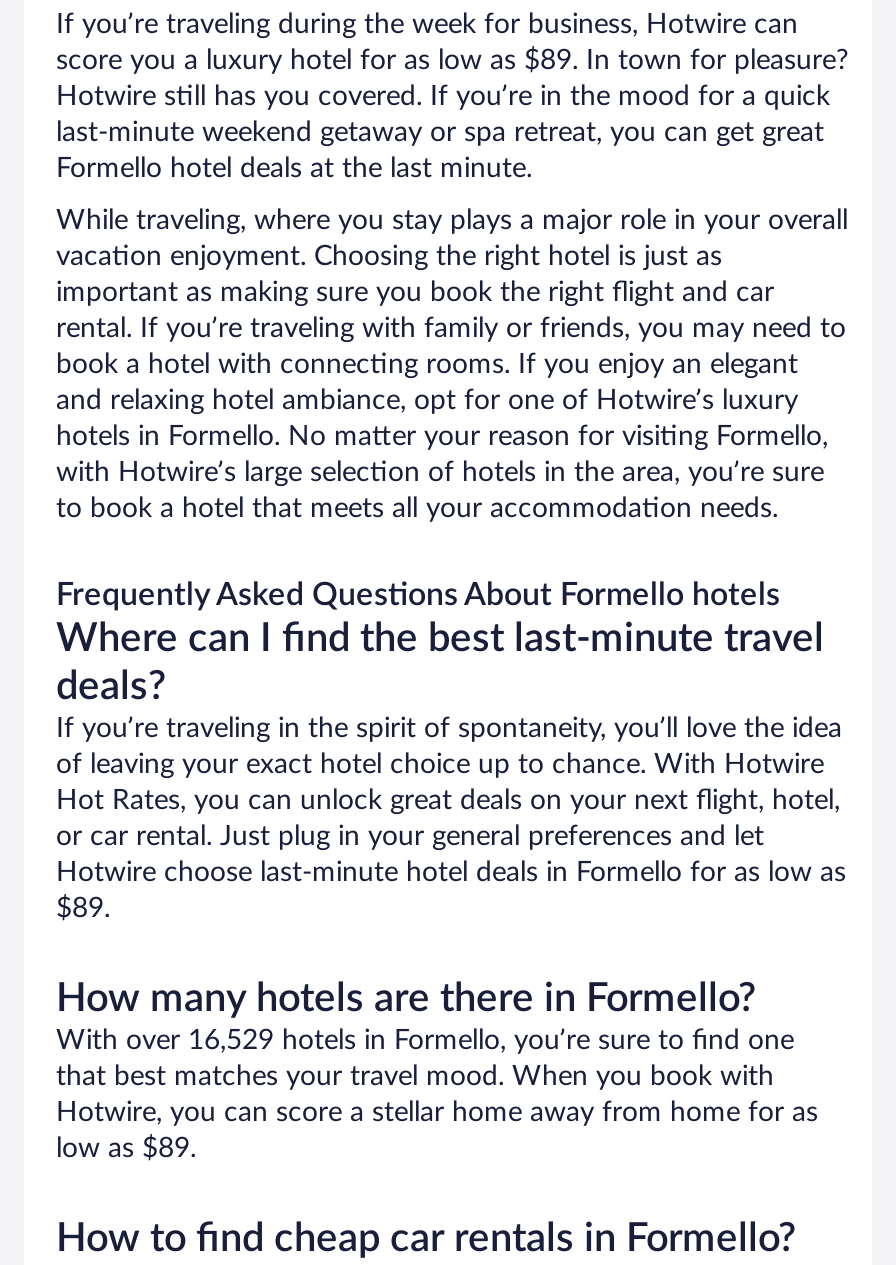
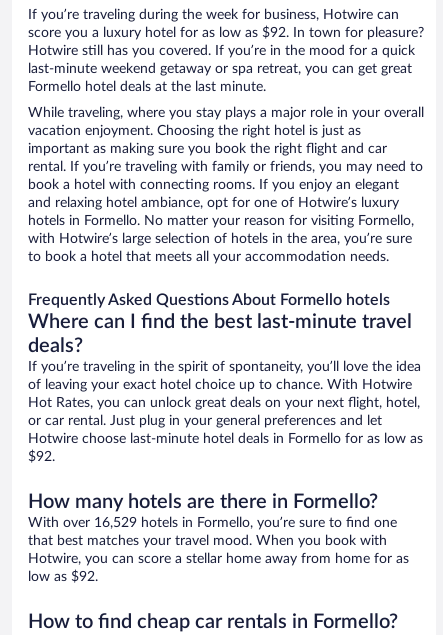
[56,47,848,75] score you a luxury hotel for as low as $89. In town for pleasure? -> [28,26,424,40] score you a luxury hotel for as low as $92. In town for pleasure?
[56,895,110,923] $89. -> [28,450,55,464] $92.
[56,1135,196,1163] low as $89. -> [28,570,98,584] low as $92.

